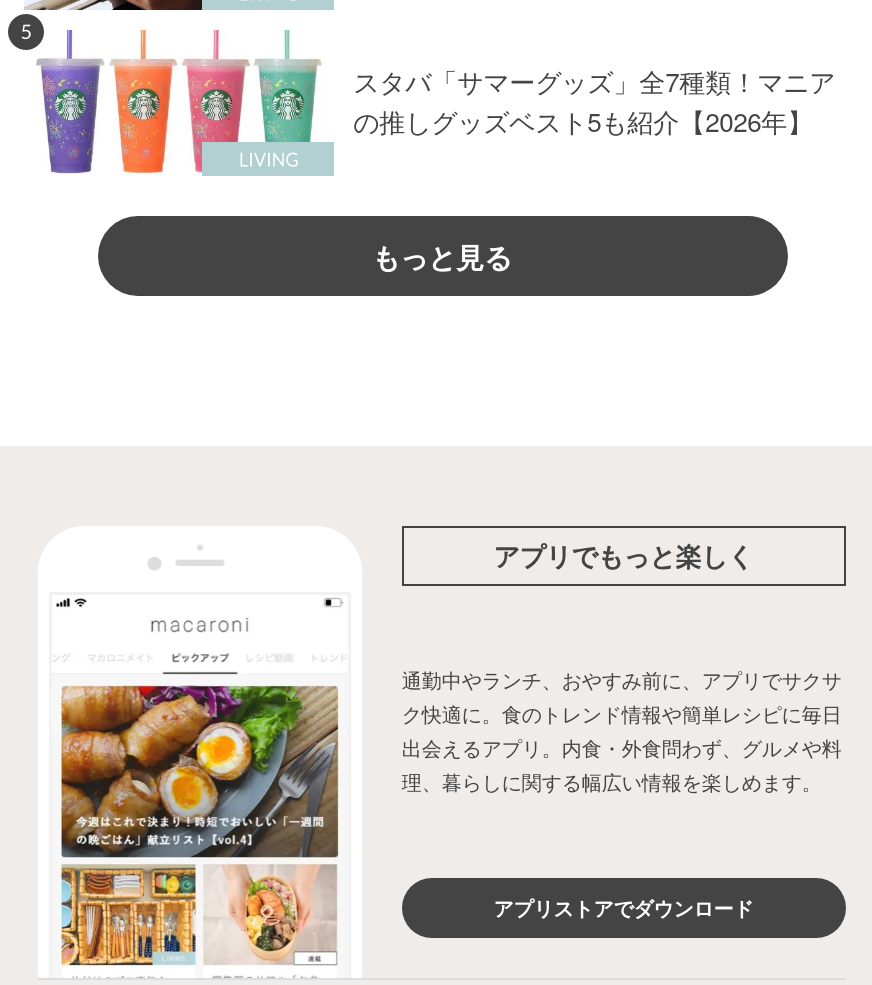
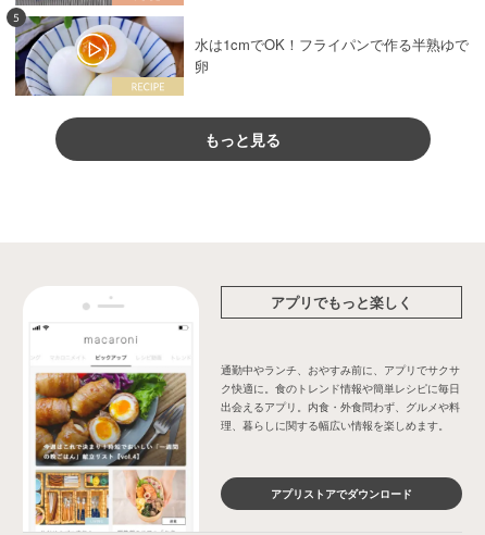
[24,30,835,176] [image] | スタバ「サマーグッズ」全7種類！マニア | の推しグッズベスト5も紹介【2026年】 -> [14,15,468,97] [image] | 水は1cmでOK！フライパンで作る半熟ゆで | 卵

